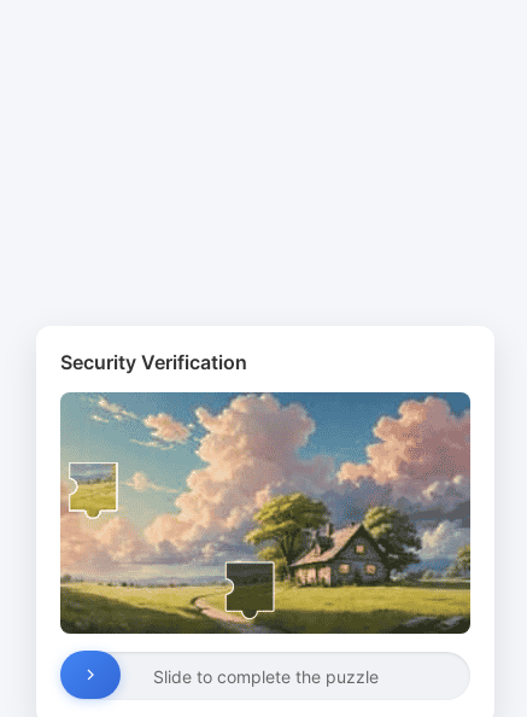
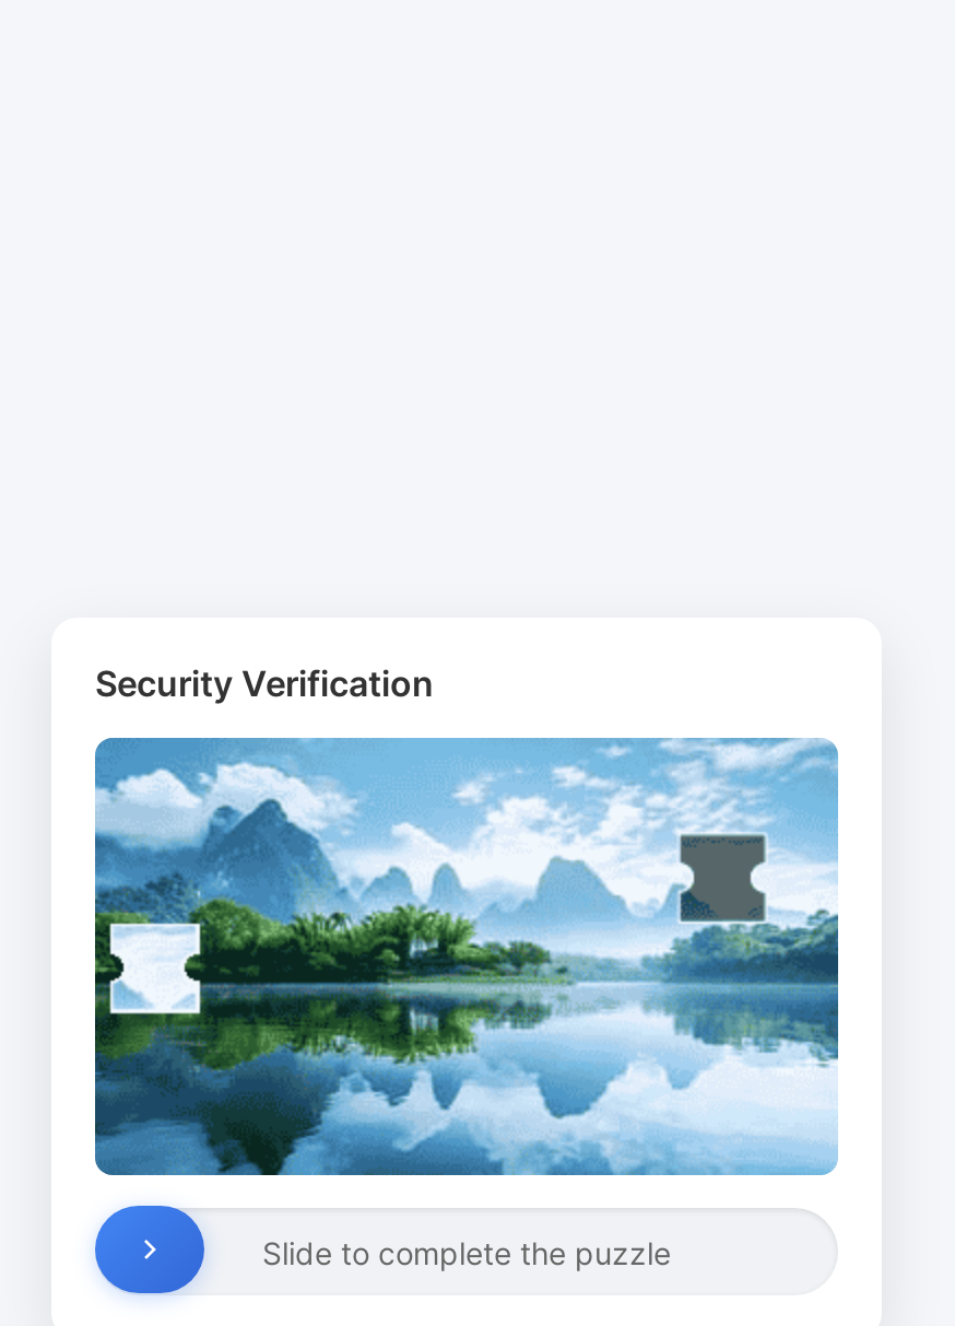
[59,391,472,635] [image] -> [93,736,840,1177] [image]

